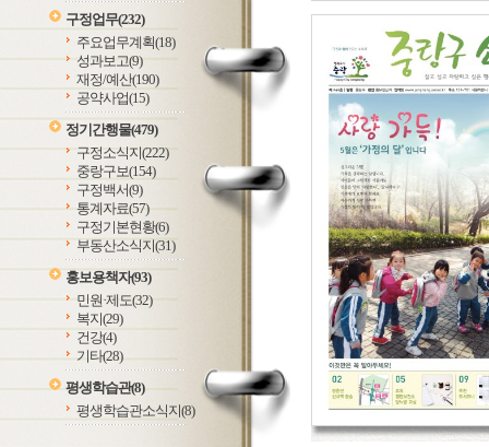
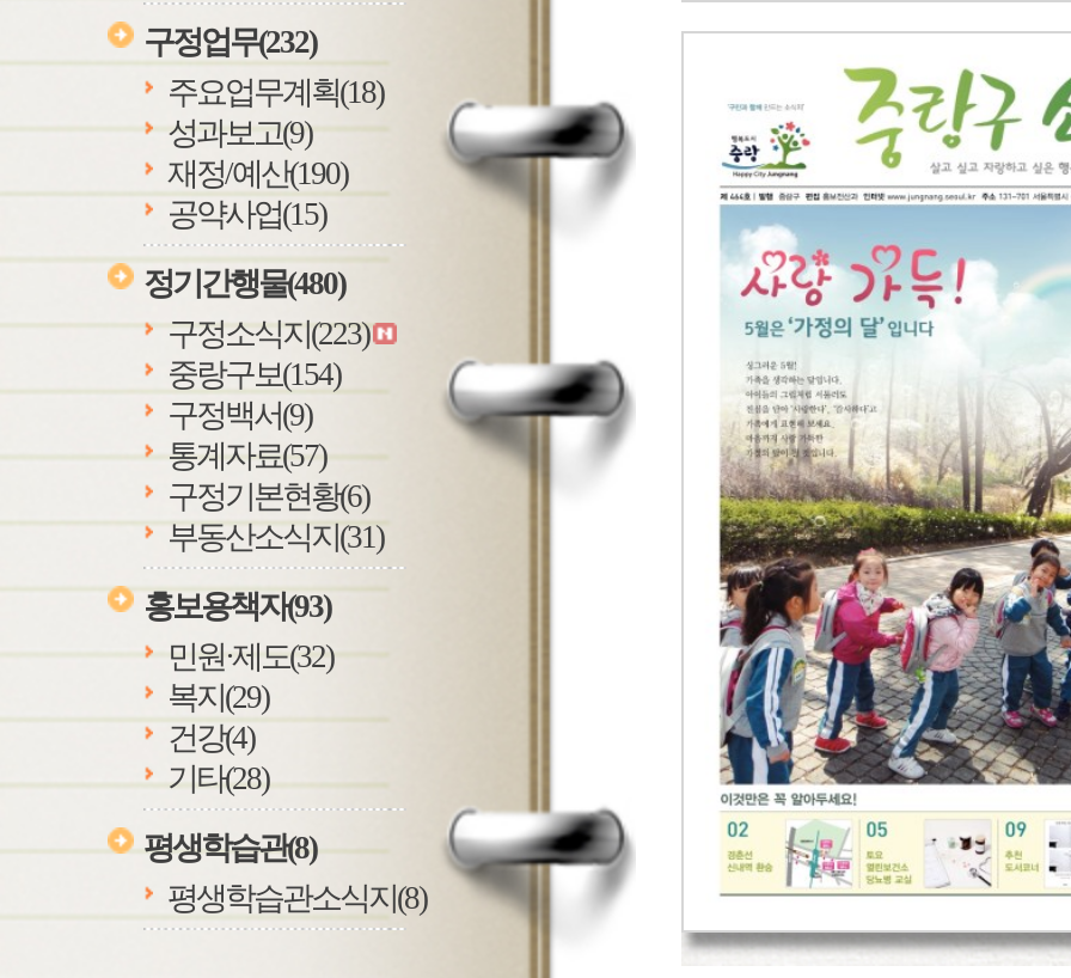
[65,121,157,138] 정기간행물(479) -> [143,265,344,301] 정기간행물(480)
[76,144,168,161] 구정소식지(222) -> [167,316,368,352] 구정소식지(223)

